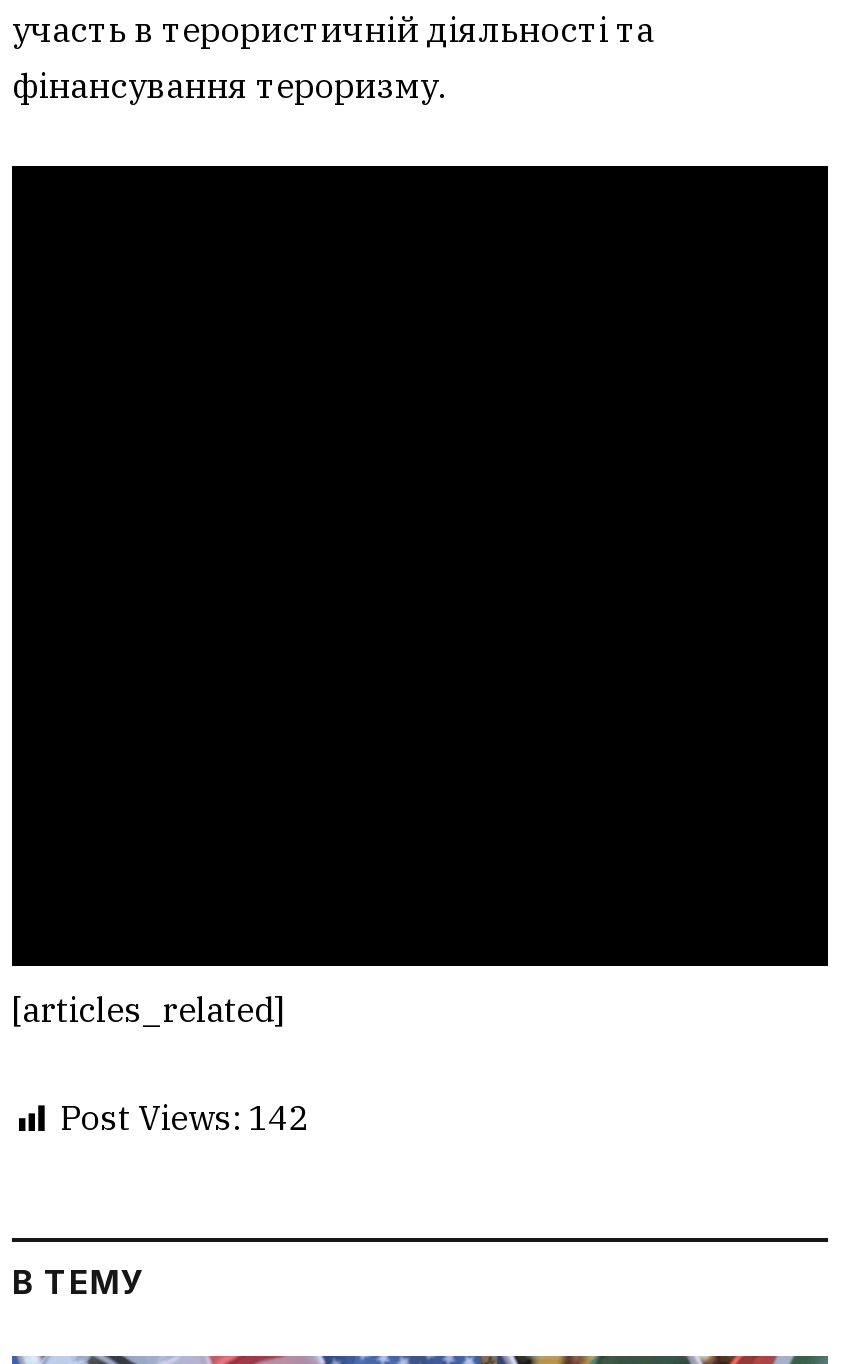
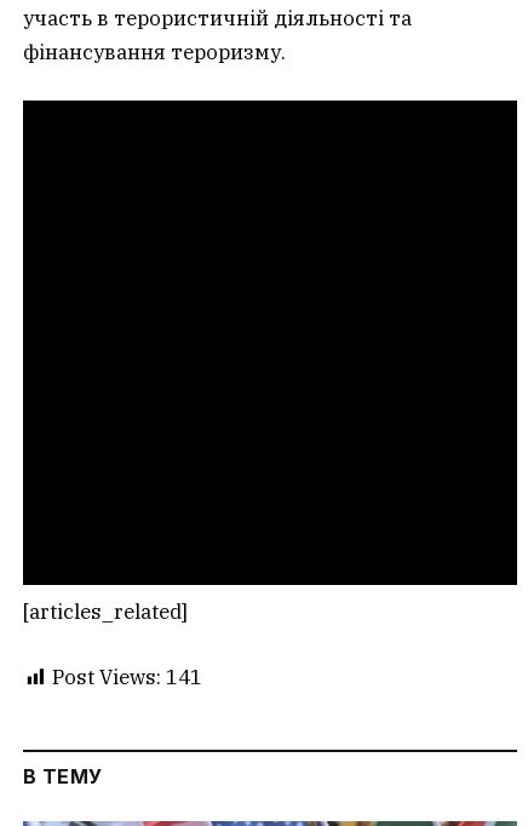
[60,1096,308,1140] Post Views: 142 -> [52,664,202,691] Post Views: 141

